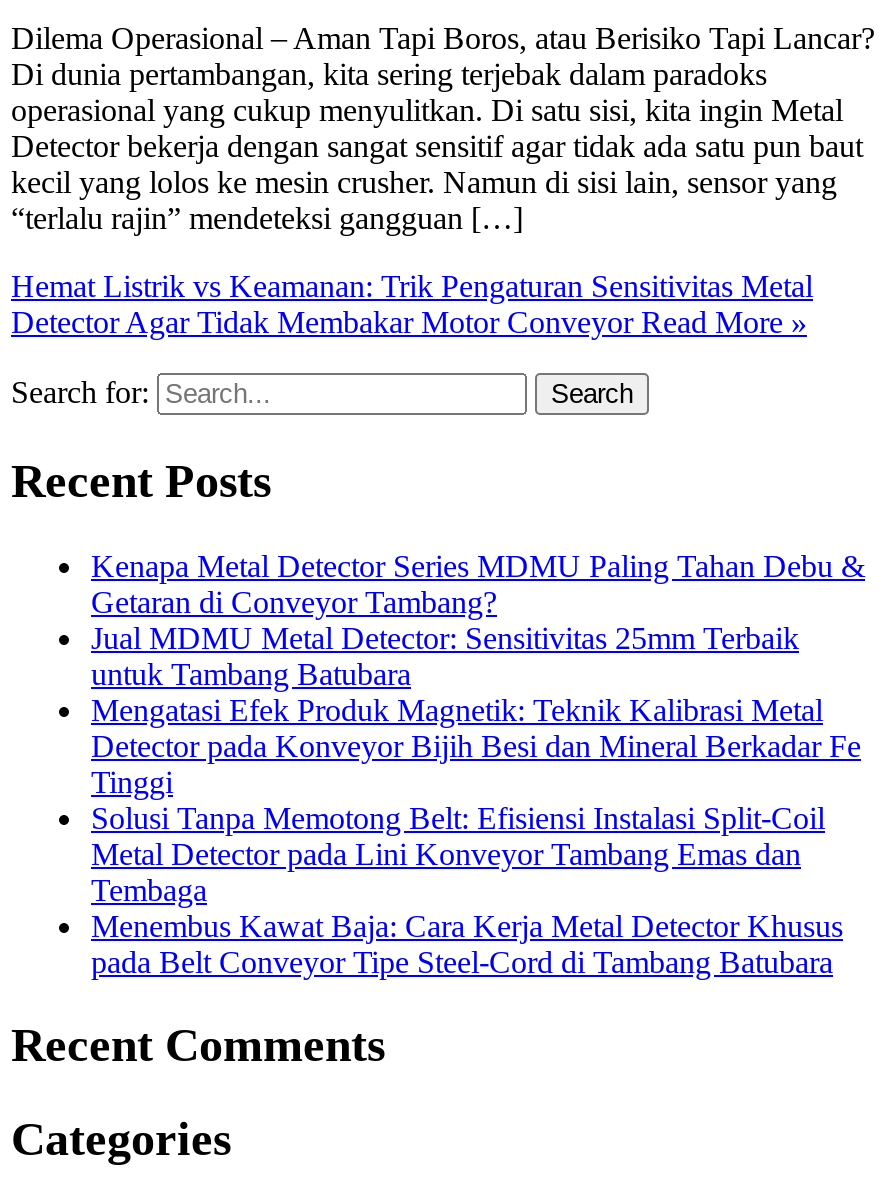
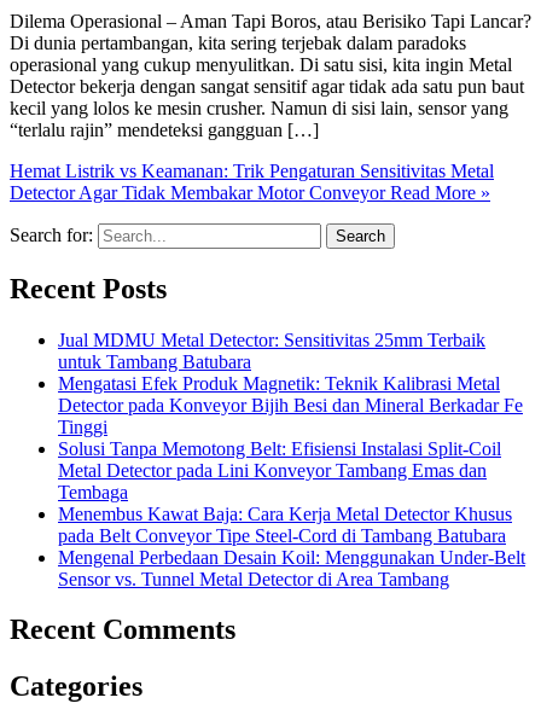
[91,548,865,618] Kenapa Metal Detector Series MDMU Paling Tahan Debu & | Getaran di Conveyor Tambang? -> none
moved [91,620,861,978] -> [58,329,523,545]: Jual MDMU Metal Detector: Sensitivitas 25mm Terbaik | untuk Tambang Batubara | Mengatasi Efek Produk Magnetik: Teknik Kalibrasi Metal | ... | Menembus Kawat Baja: Cara Kerja Metal Detector Khusus | pada Belt Conveyor Tipe Steel-Cord di Tambang Batubara
none -> [58,547,525,589] Mengenal Perbedaan Desain Koil: Menggunakan Under-Belt | Sensor vs. Tunnel Metal Detector di Area Tambang

